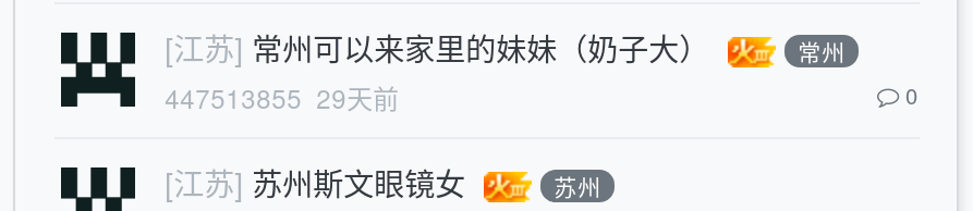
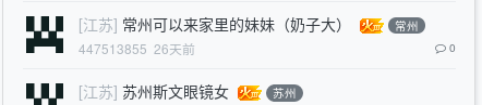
[165,79,399,116] 447513855 29天前 -> [78,39,195,58] 447513855 26天前

